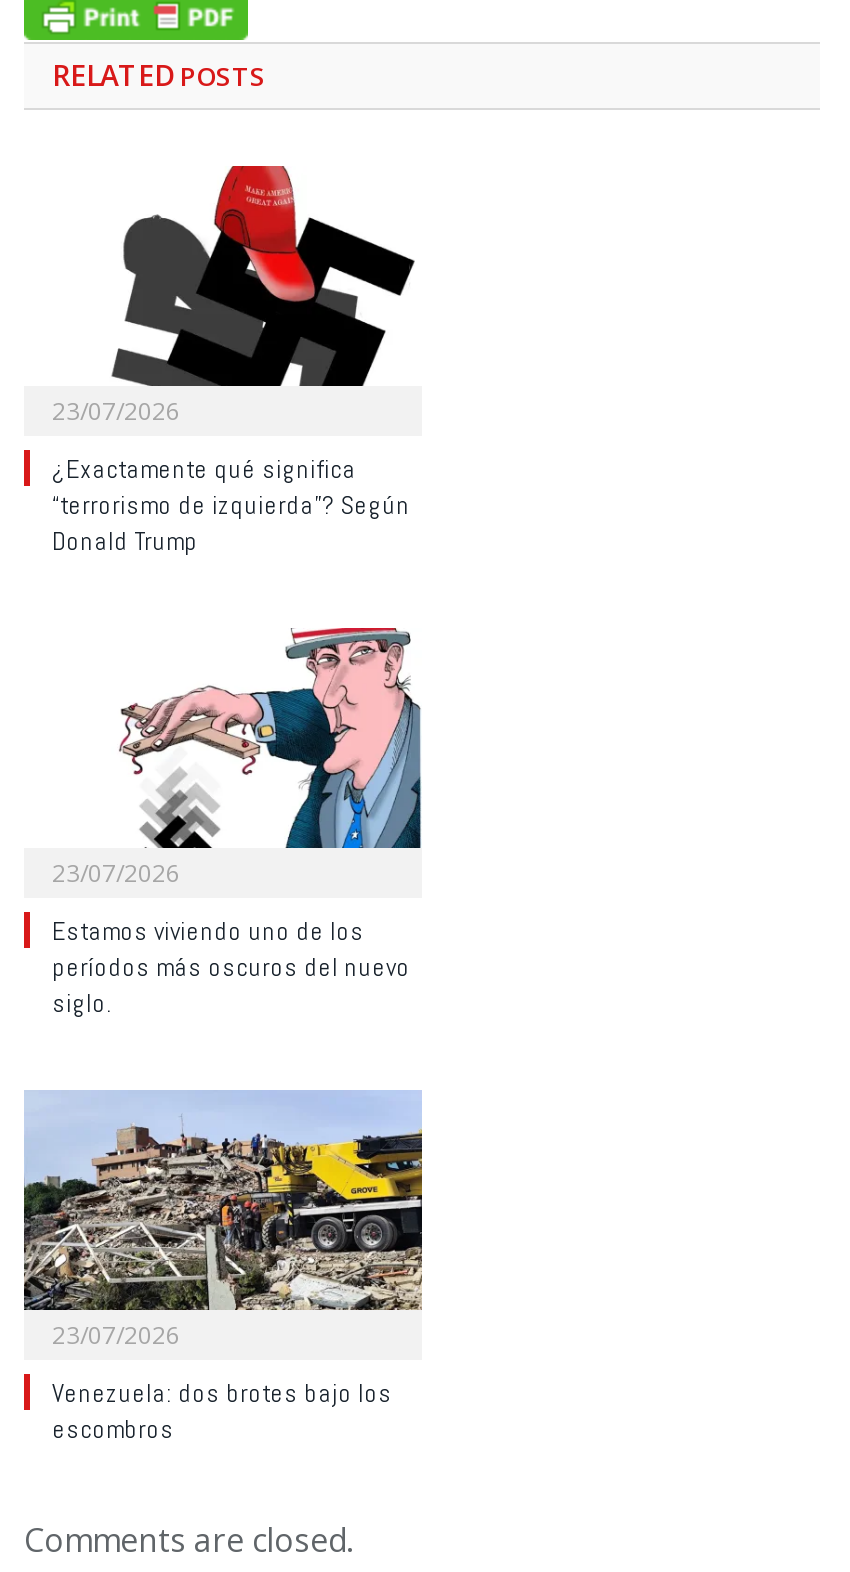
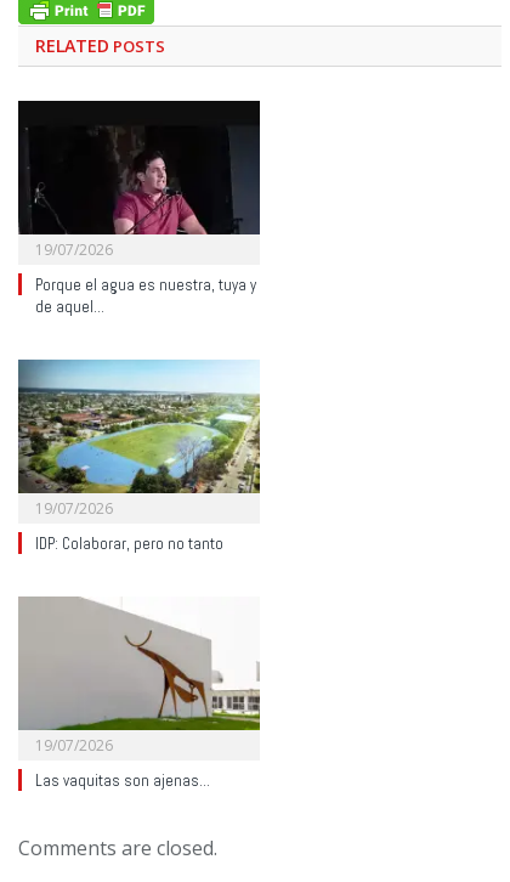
[24,164,422,428] [image] | 23/07/2026 -> [17,100,261,260] [image] | 19/07/2026
[52,452,410,558] ¿Exactamente qué significa | “terrorismo de izquierda”? Según | Donald Trump -> [35,274,256,317] Porque el agua es nuestra, tuya y | de aquel…
[24,644,422,890] [image] | 23/07/2026 -> [17,358,261,519] [image] | 19/07/2026
[52,914,410,1020] Estamos viviendo uno de los | períodos más oscuros del nuevo | siglo. -> [35,533,223,554] IDP: Colaborar, pero no tanto
[24,1090,424,1352] [image] | 23/07/2026 -> [19,607,260,756] [image] | 19/07/2026
[52,1376,392,1446] Venezuela: dos brotes bajo los | escombros -> [35,770,210,791] Las vaquitas son ajenas…

